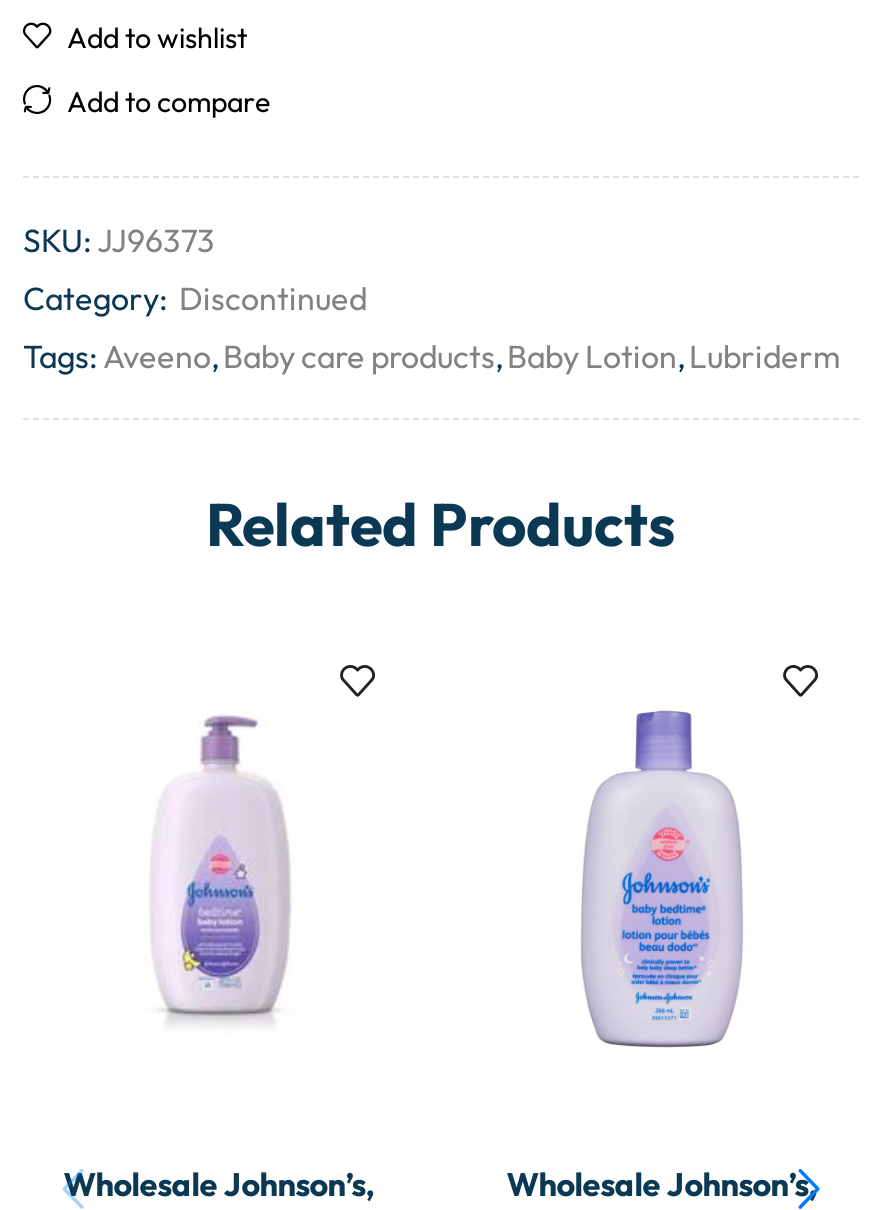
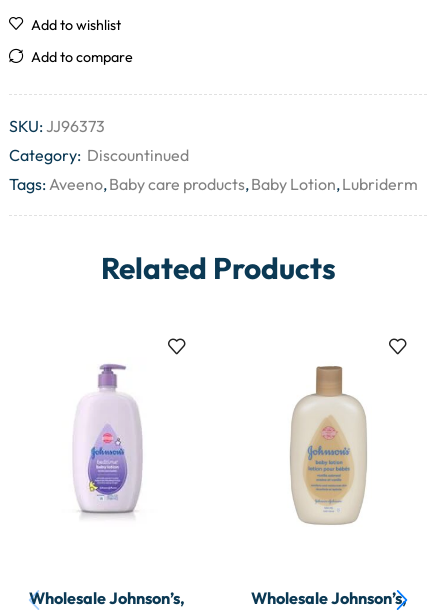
[23,279,367,319] Category: Discontinued -> [9,145,189,165] Category: Discountinued
[579,708,745,1050] [image] -> [288,361,369,530] [image]

